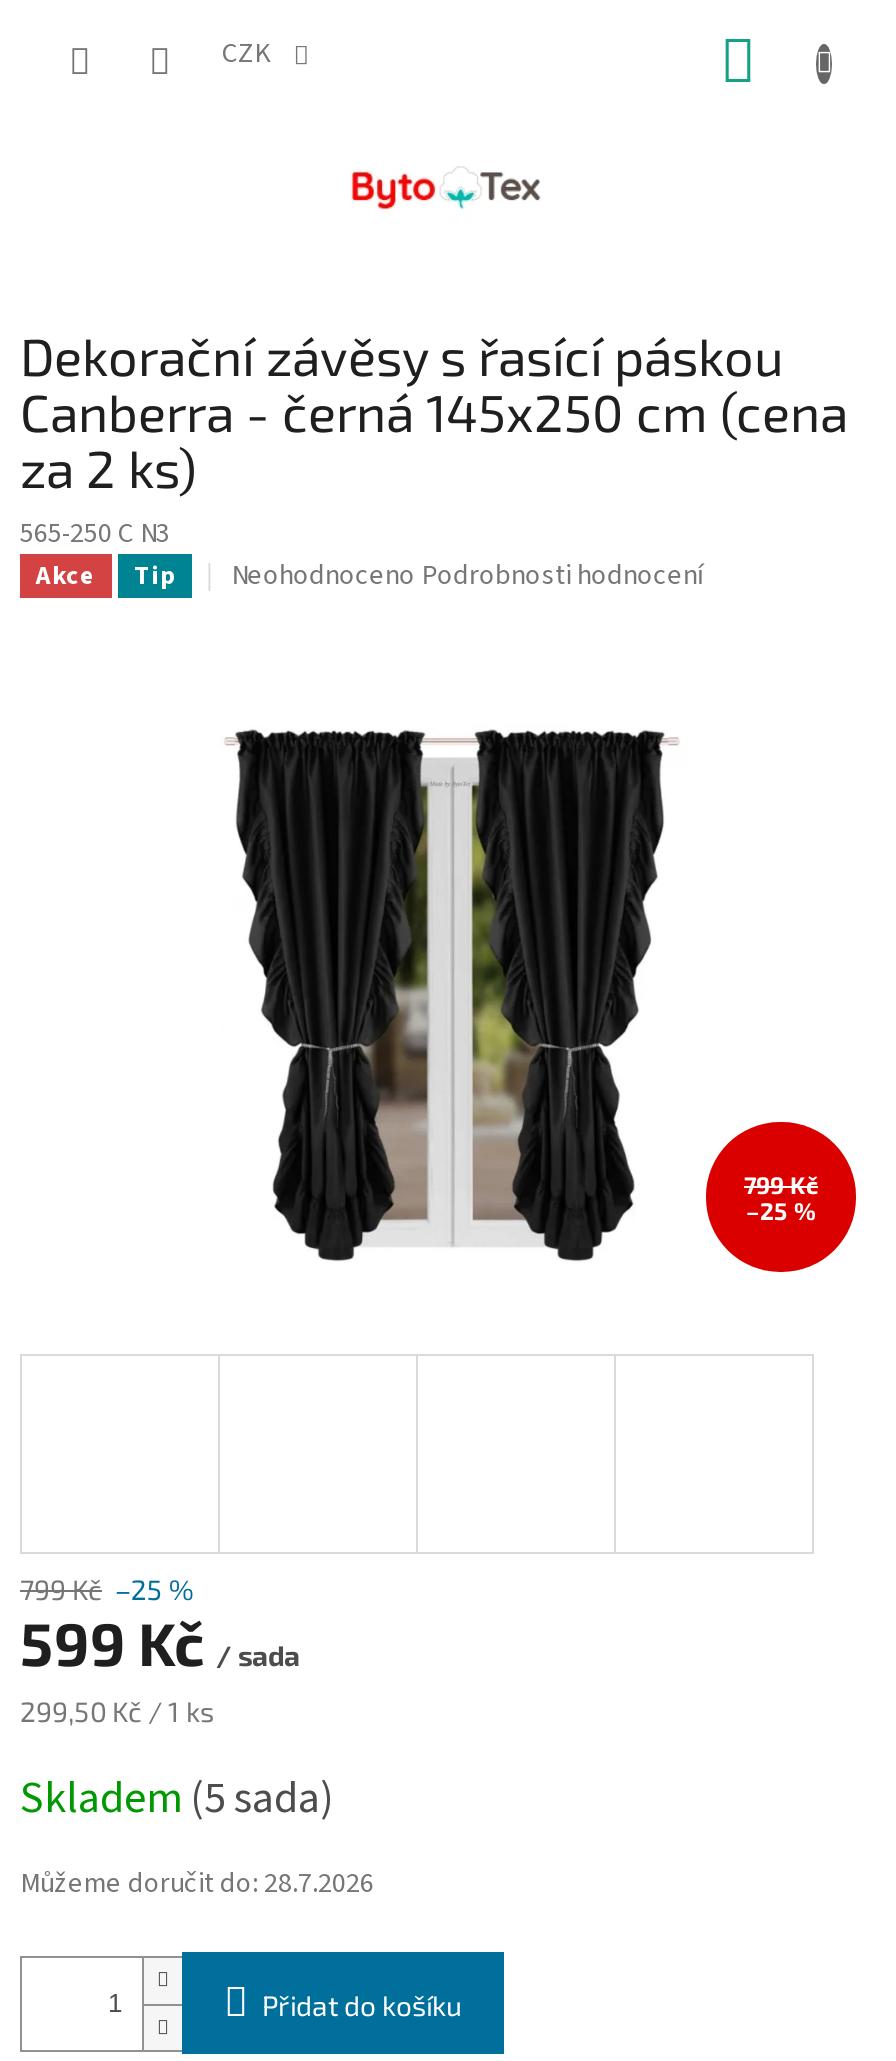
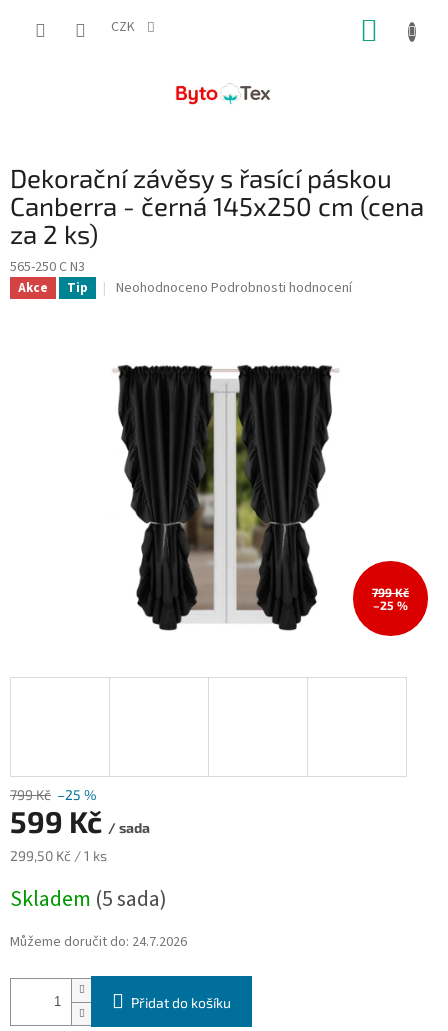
[20,1865,374,1905] Můžeme doručit do: 28.7.2026 -> [10,932,187,952] Můžeme doručit do: 24.7.2026

